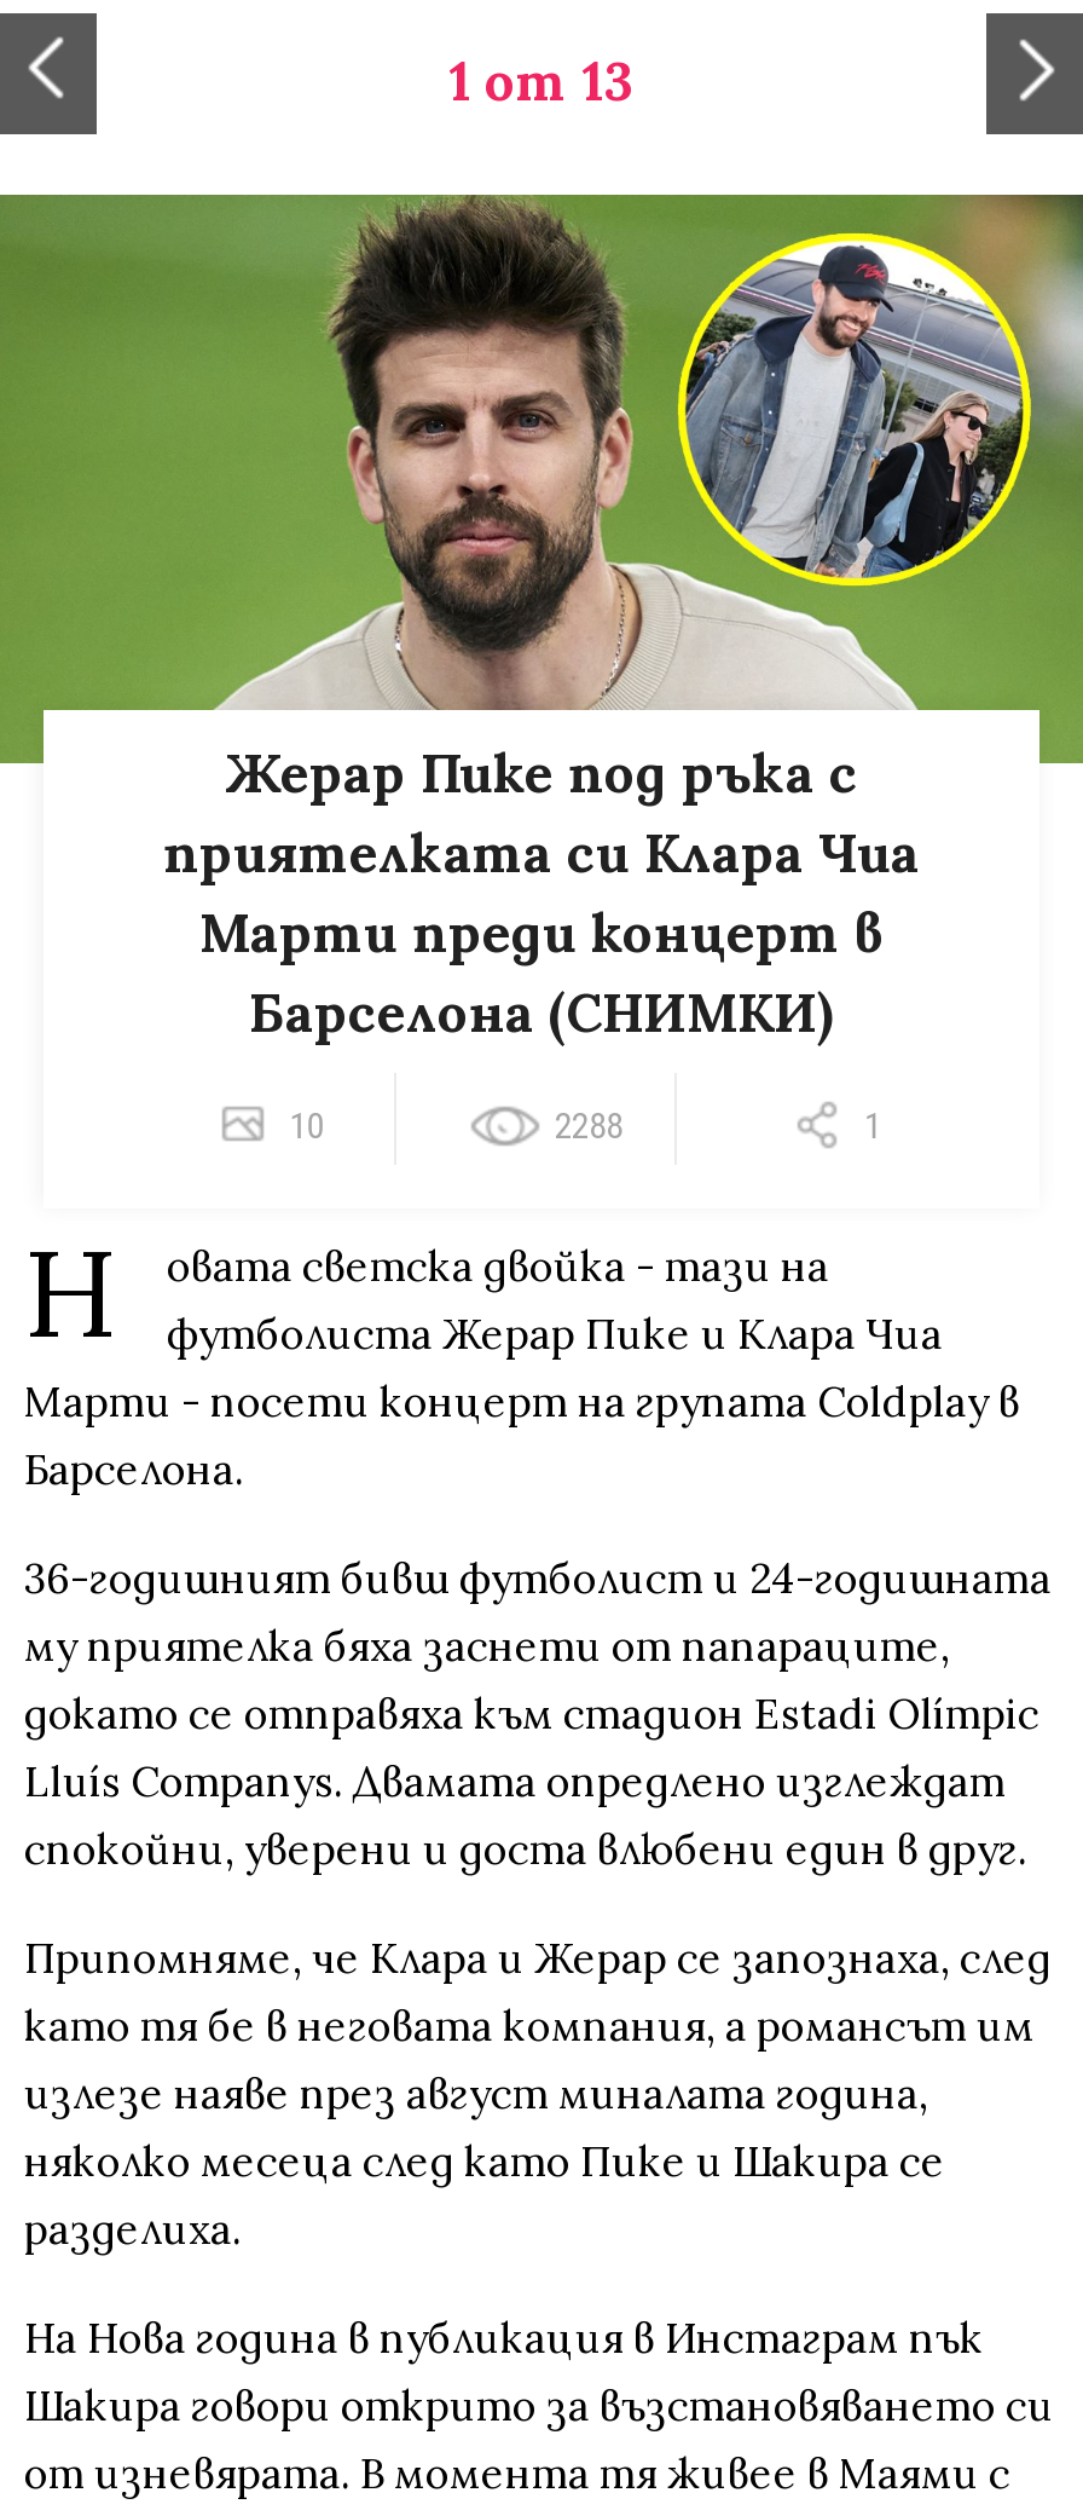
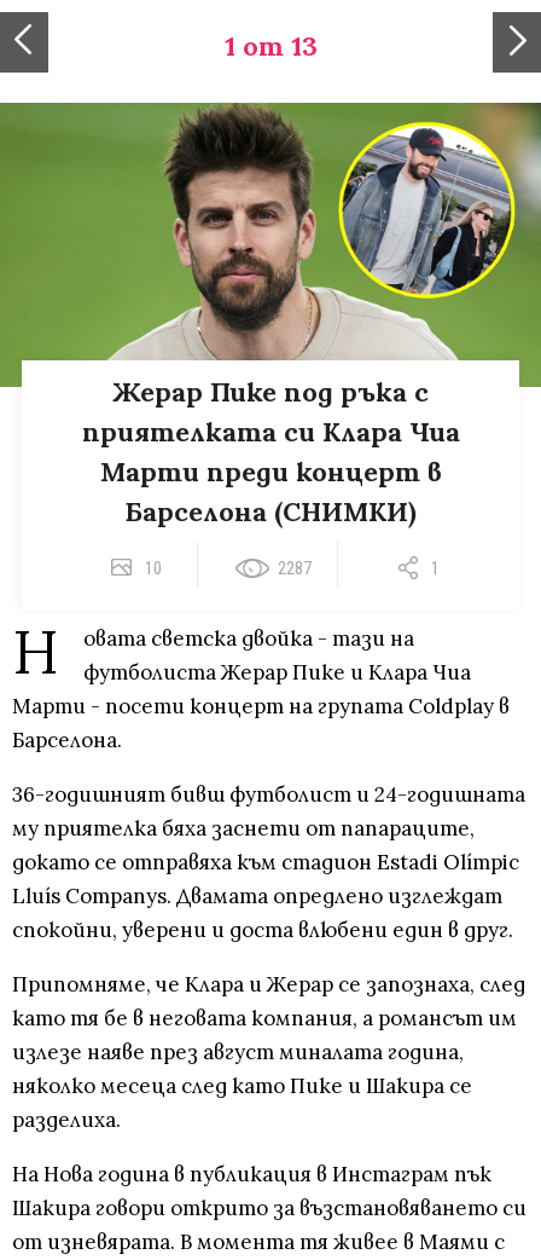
[555,1105,622,1148] 2288 -> [277,558,311,579] 2287

